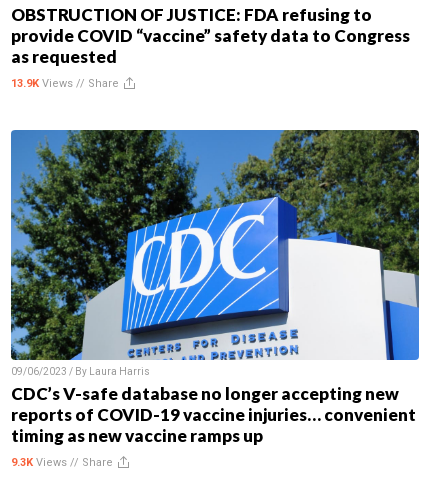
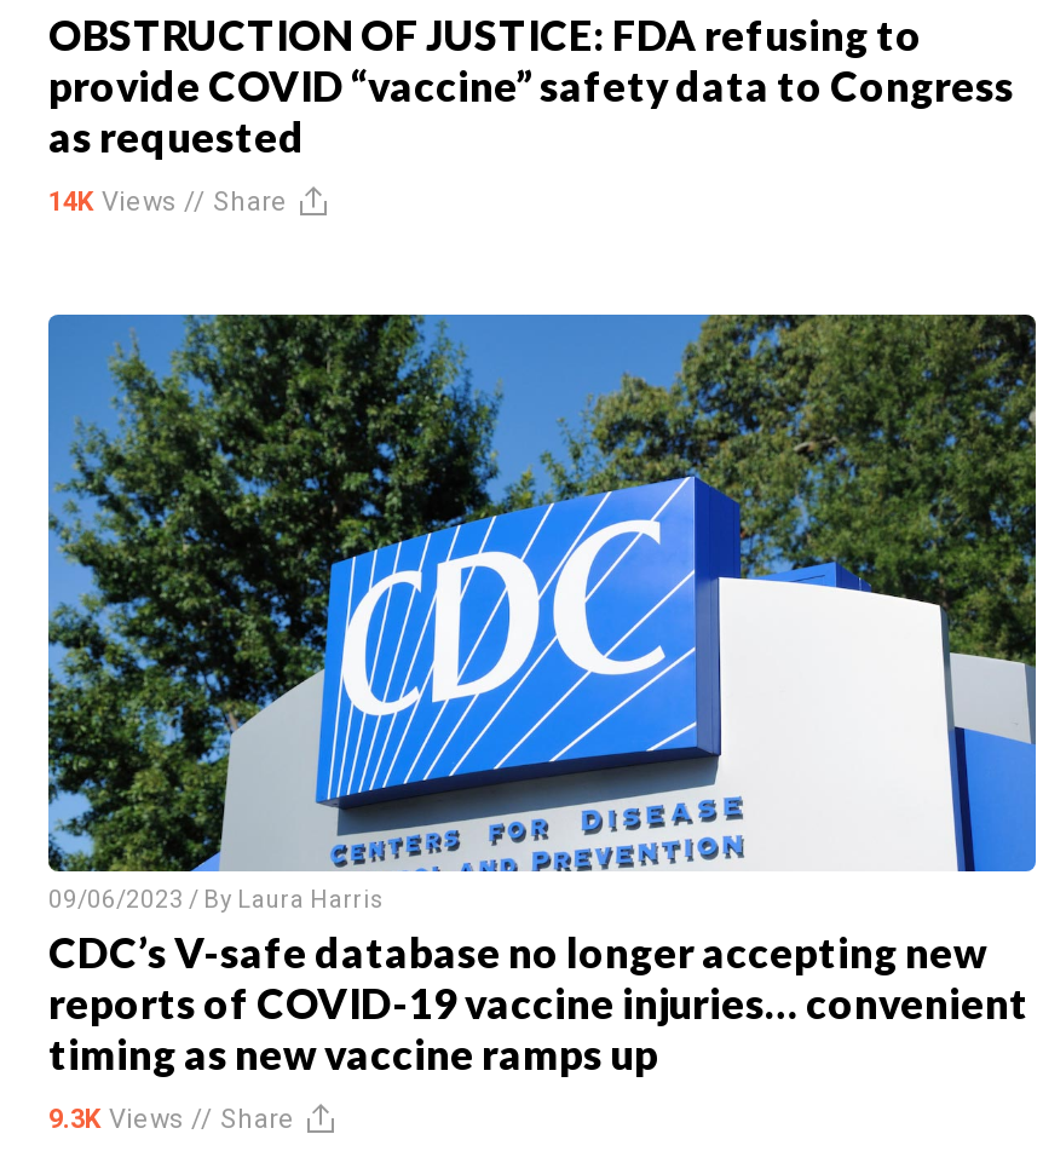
[11,77,119,90] 13.9K Views // Share -> [48,186,288,218] 14K Views // Share

